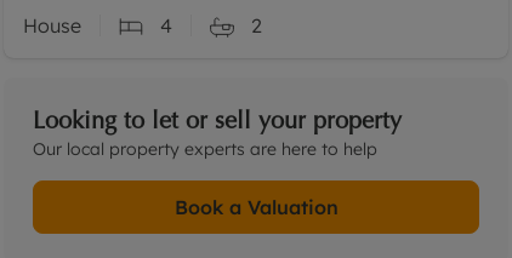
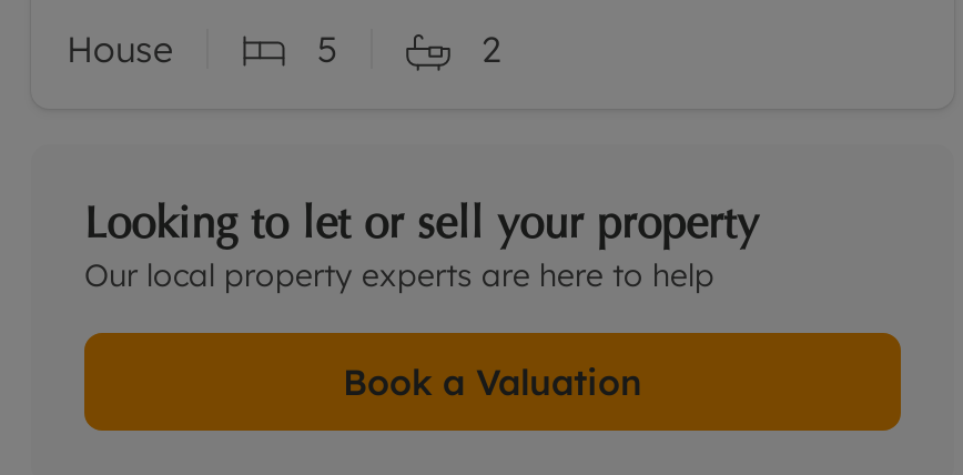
[160,13,172,37] 4 -> [317,26,337,70] 5

